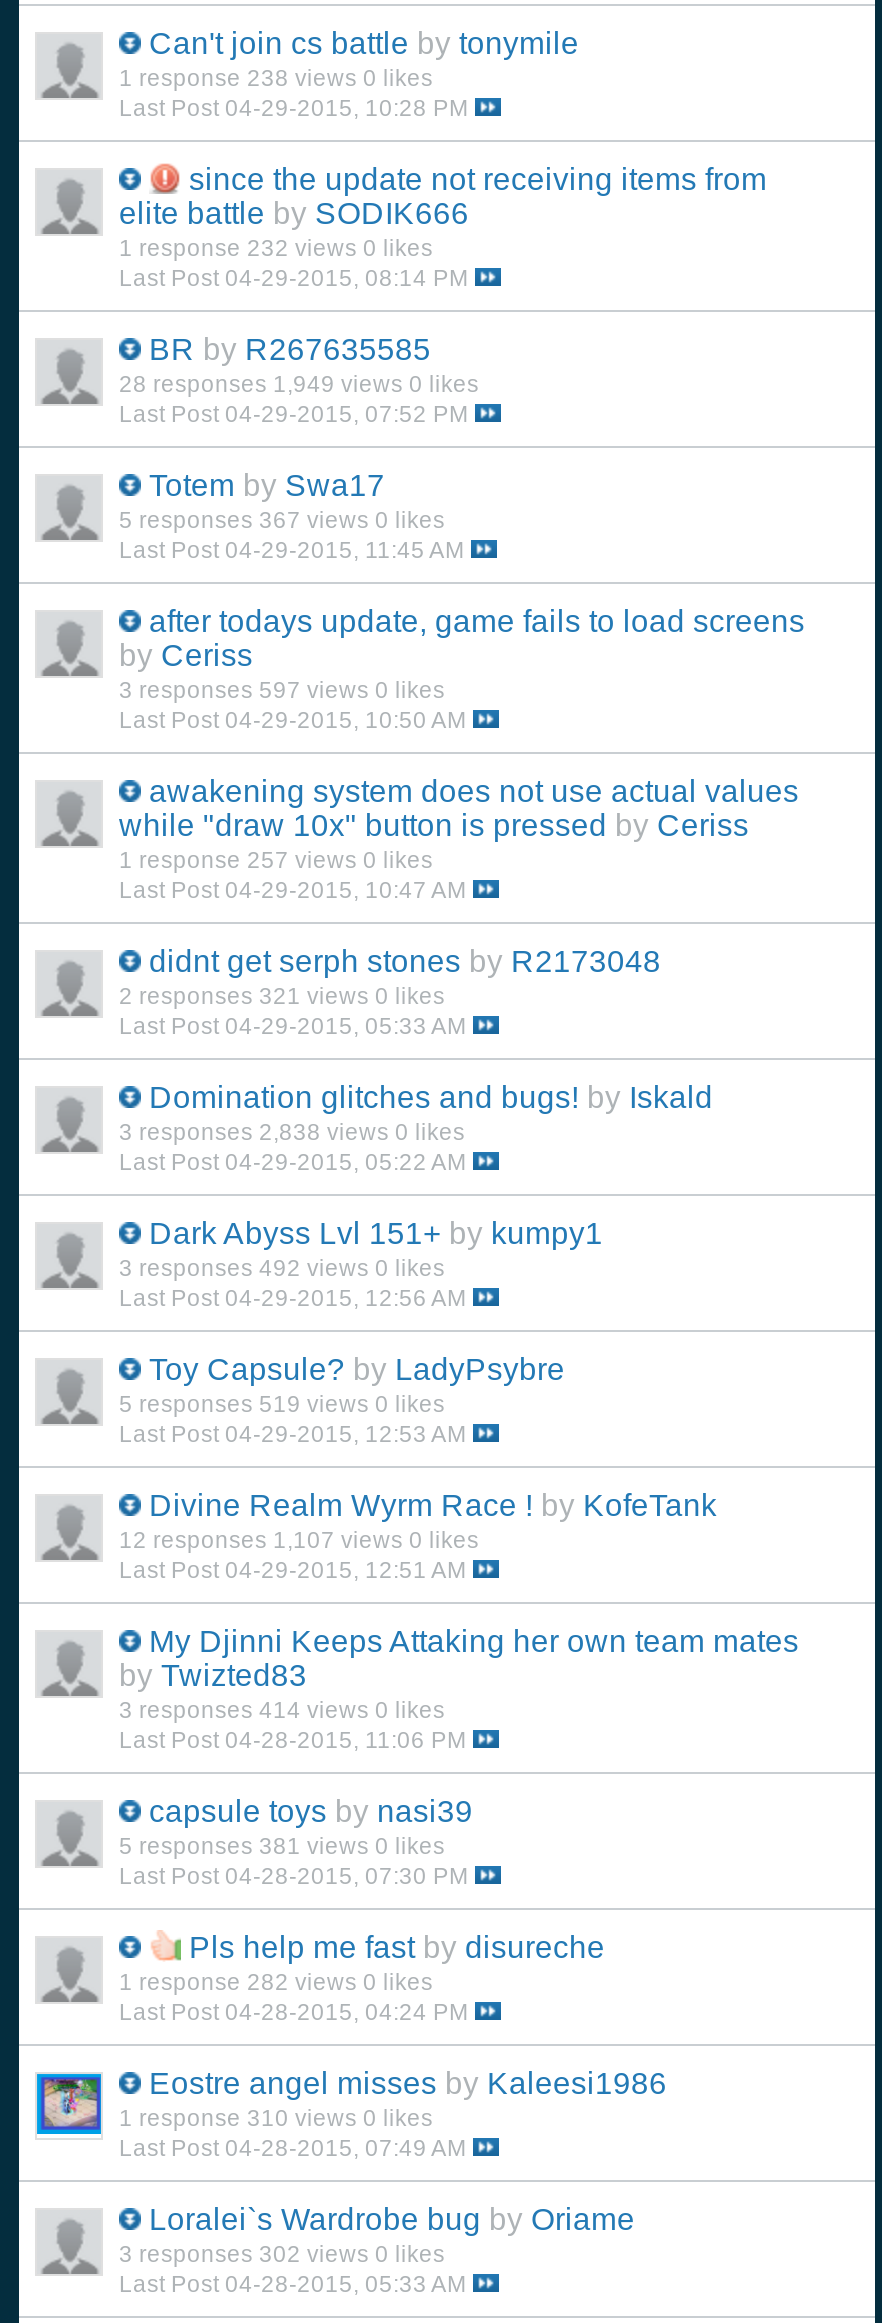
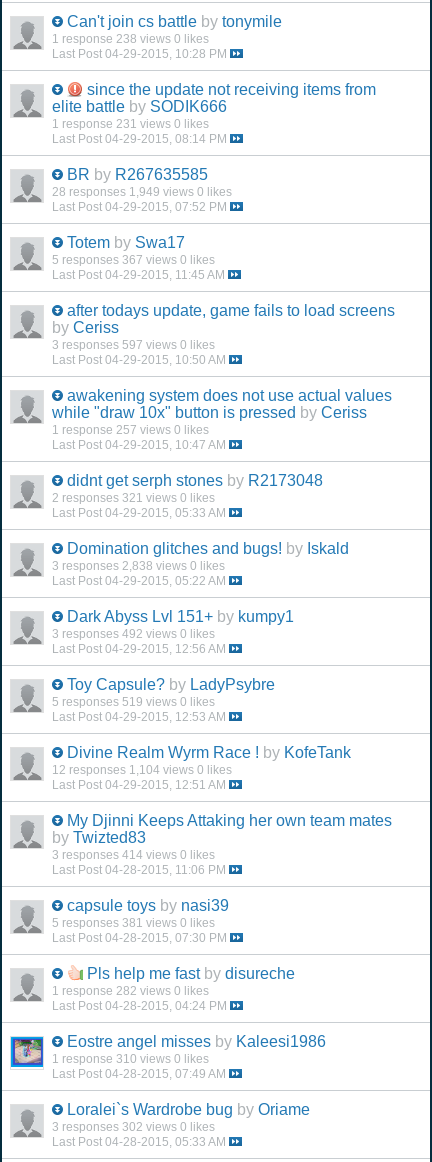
[119,234,433,260] 1 response 232 views 0 likes -> [52,117,209,130] 1 response 231 views 0 likes
[119,1526,479,1552] 12 responses 1,107 views 0 likes -> [52,763,232,776] 12 responses 1,104 views 0 likes

